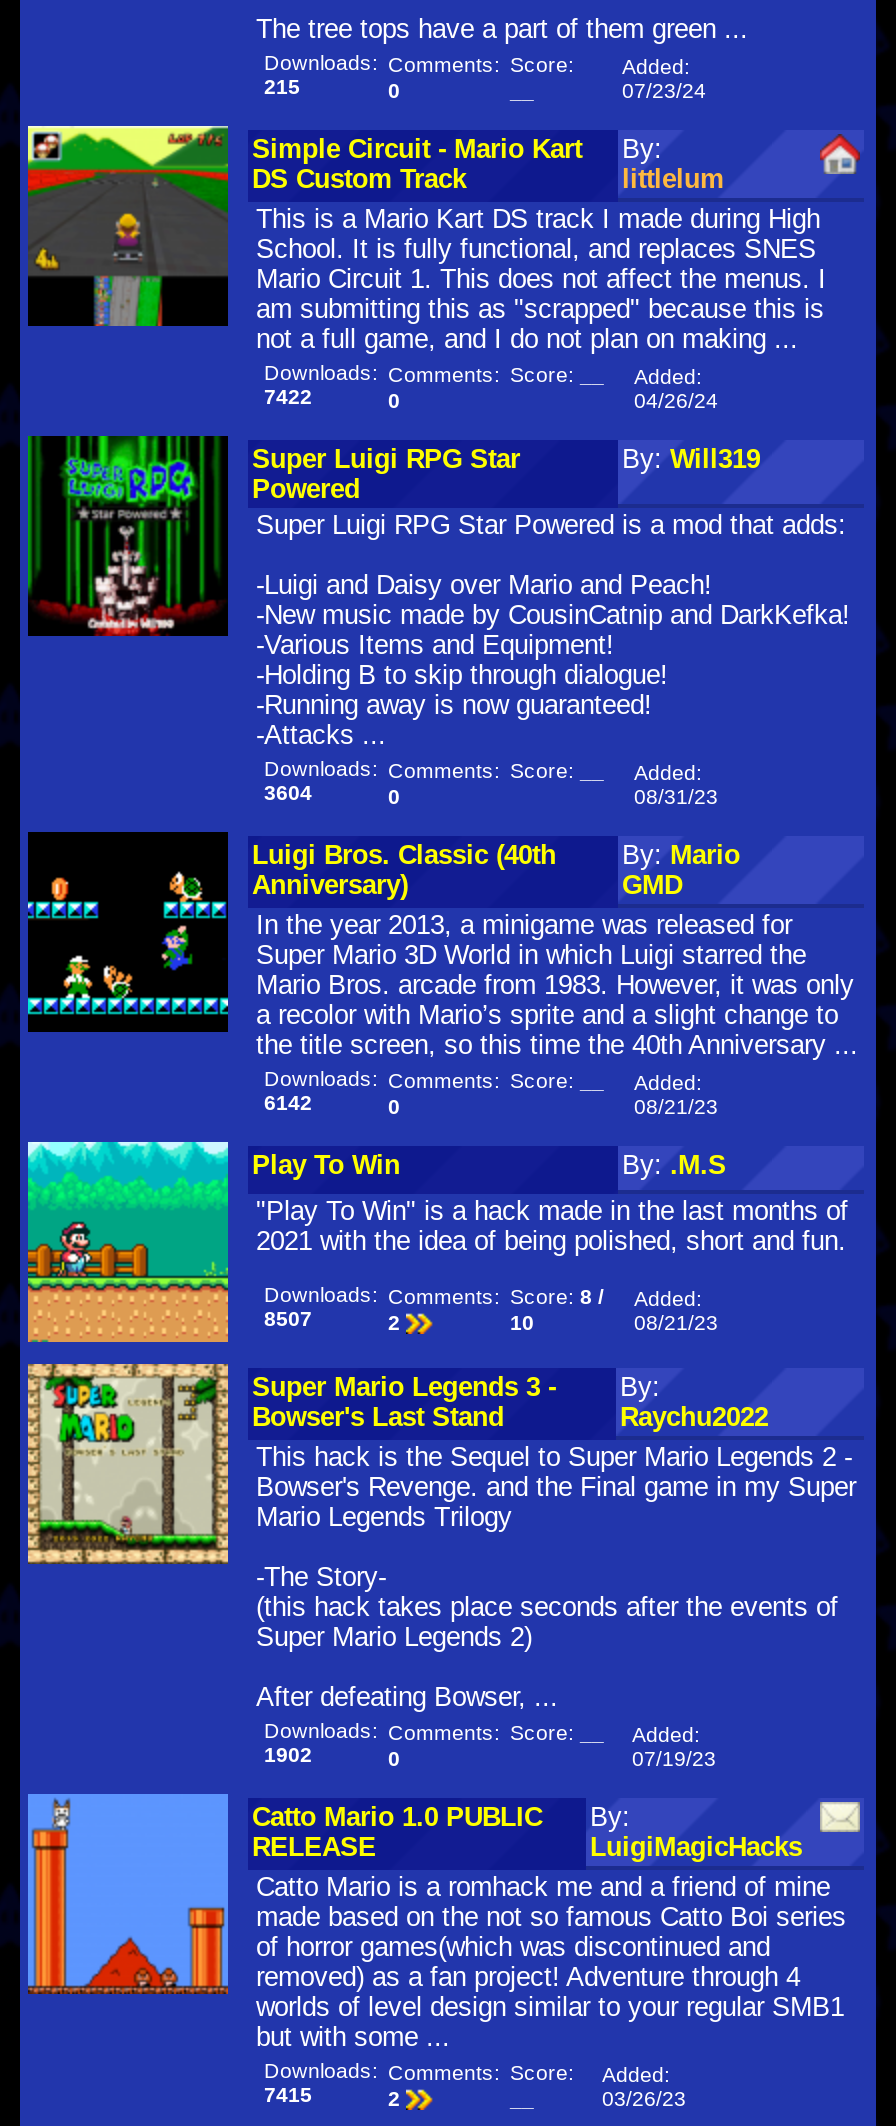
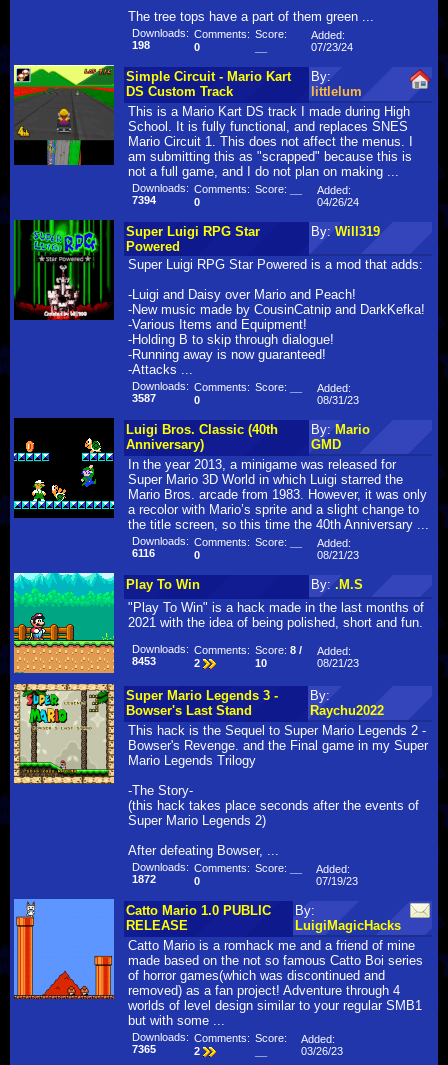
[264,74,300,98] 215 -> [132,39,150,51] 198
[264,384,312,408] 7422 -> [132,194,156,206] 7394
[264,780,312,804] 3604 -> [132,392,156,404] 3587
[264,1090,312,1114] 6142 -> [132,547,155,559] 6116
[264,1306,312,1330] 8507 -> [132,655,156,667] 8453
[264,1742,312,1766] 1902 -> [132,873,156,885] 1872
[264,2082,312,2106] 7415 -> [132,1043,156,1055] 7365

